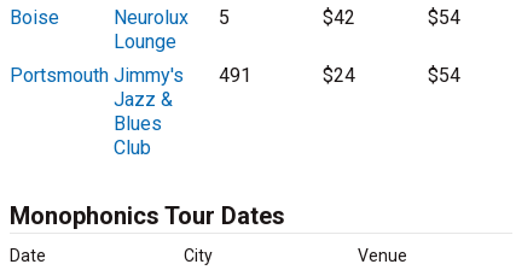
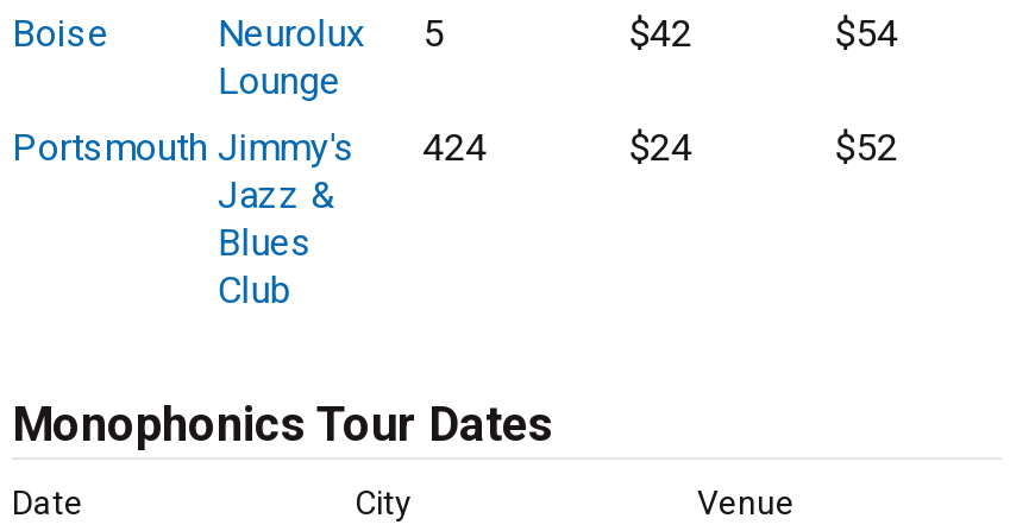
[10,64,251,87] Portsmouth Jimmy's 491 -> [12,125,487,170] Portsmouth Jimmy's 424
[427,64,460,87] $54 -> [834,125,898,170] $52

